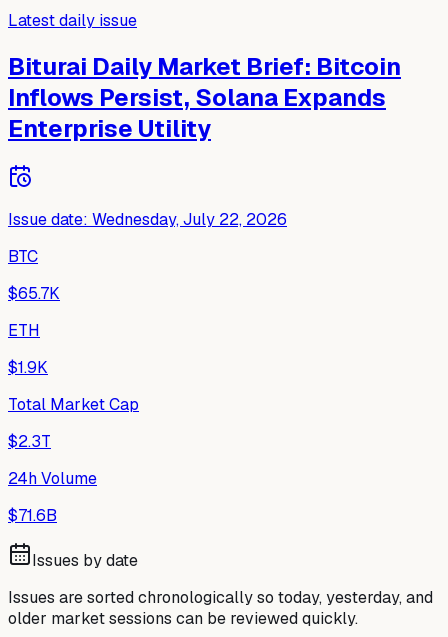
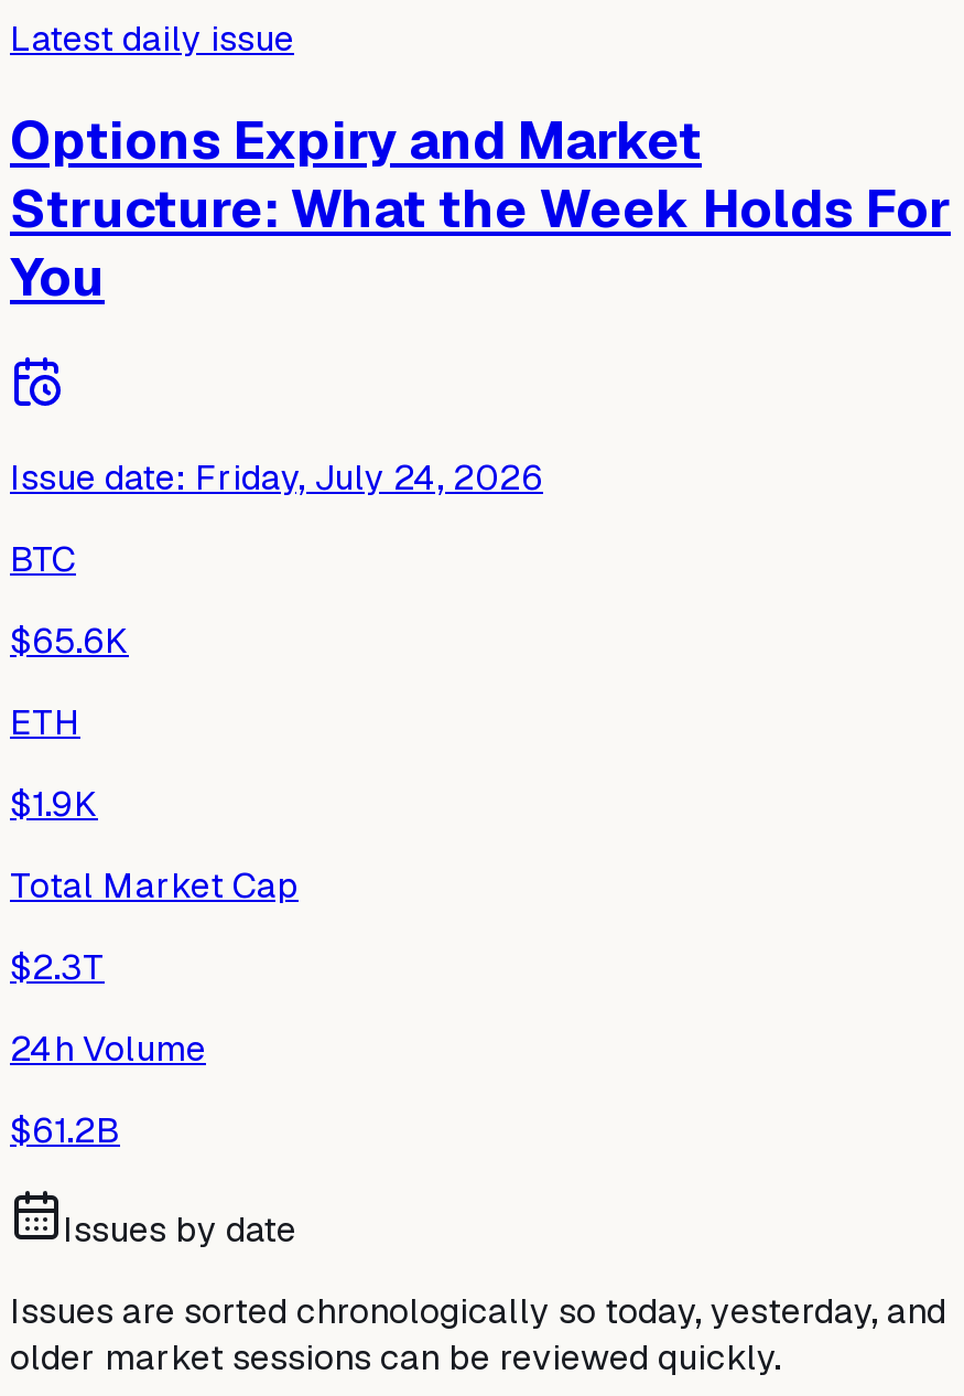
[8,51,401,144] Biturai Daily Market Brief: Bitcoin | Inflows Persist, Solana Expands | Enterprise Utility -> [10,105,951,310] Options Expiry and Market | Structure: What the Week Holds For | You
[8,209,287,230] Issue date: Wednesday, July 22, 2026 -> [10,453,543,500] Issue date: Friday, July 24, 2026
[8,283,60,304] $65.7K -> [10,617,129,663] $65.6K
[8,505,57,526] $71.6B -> [10,1106,120,1153] $61.2B

